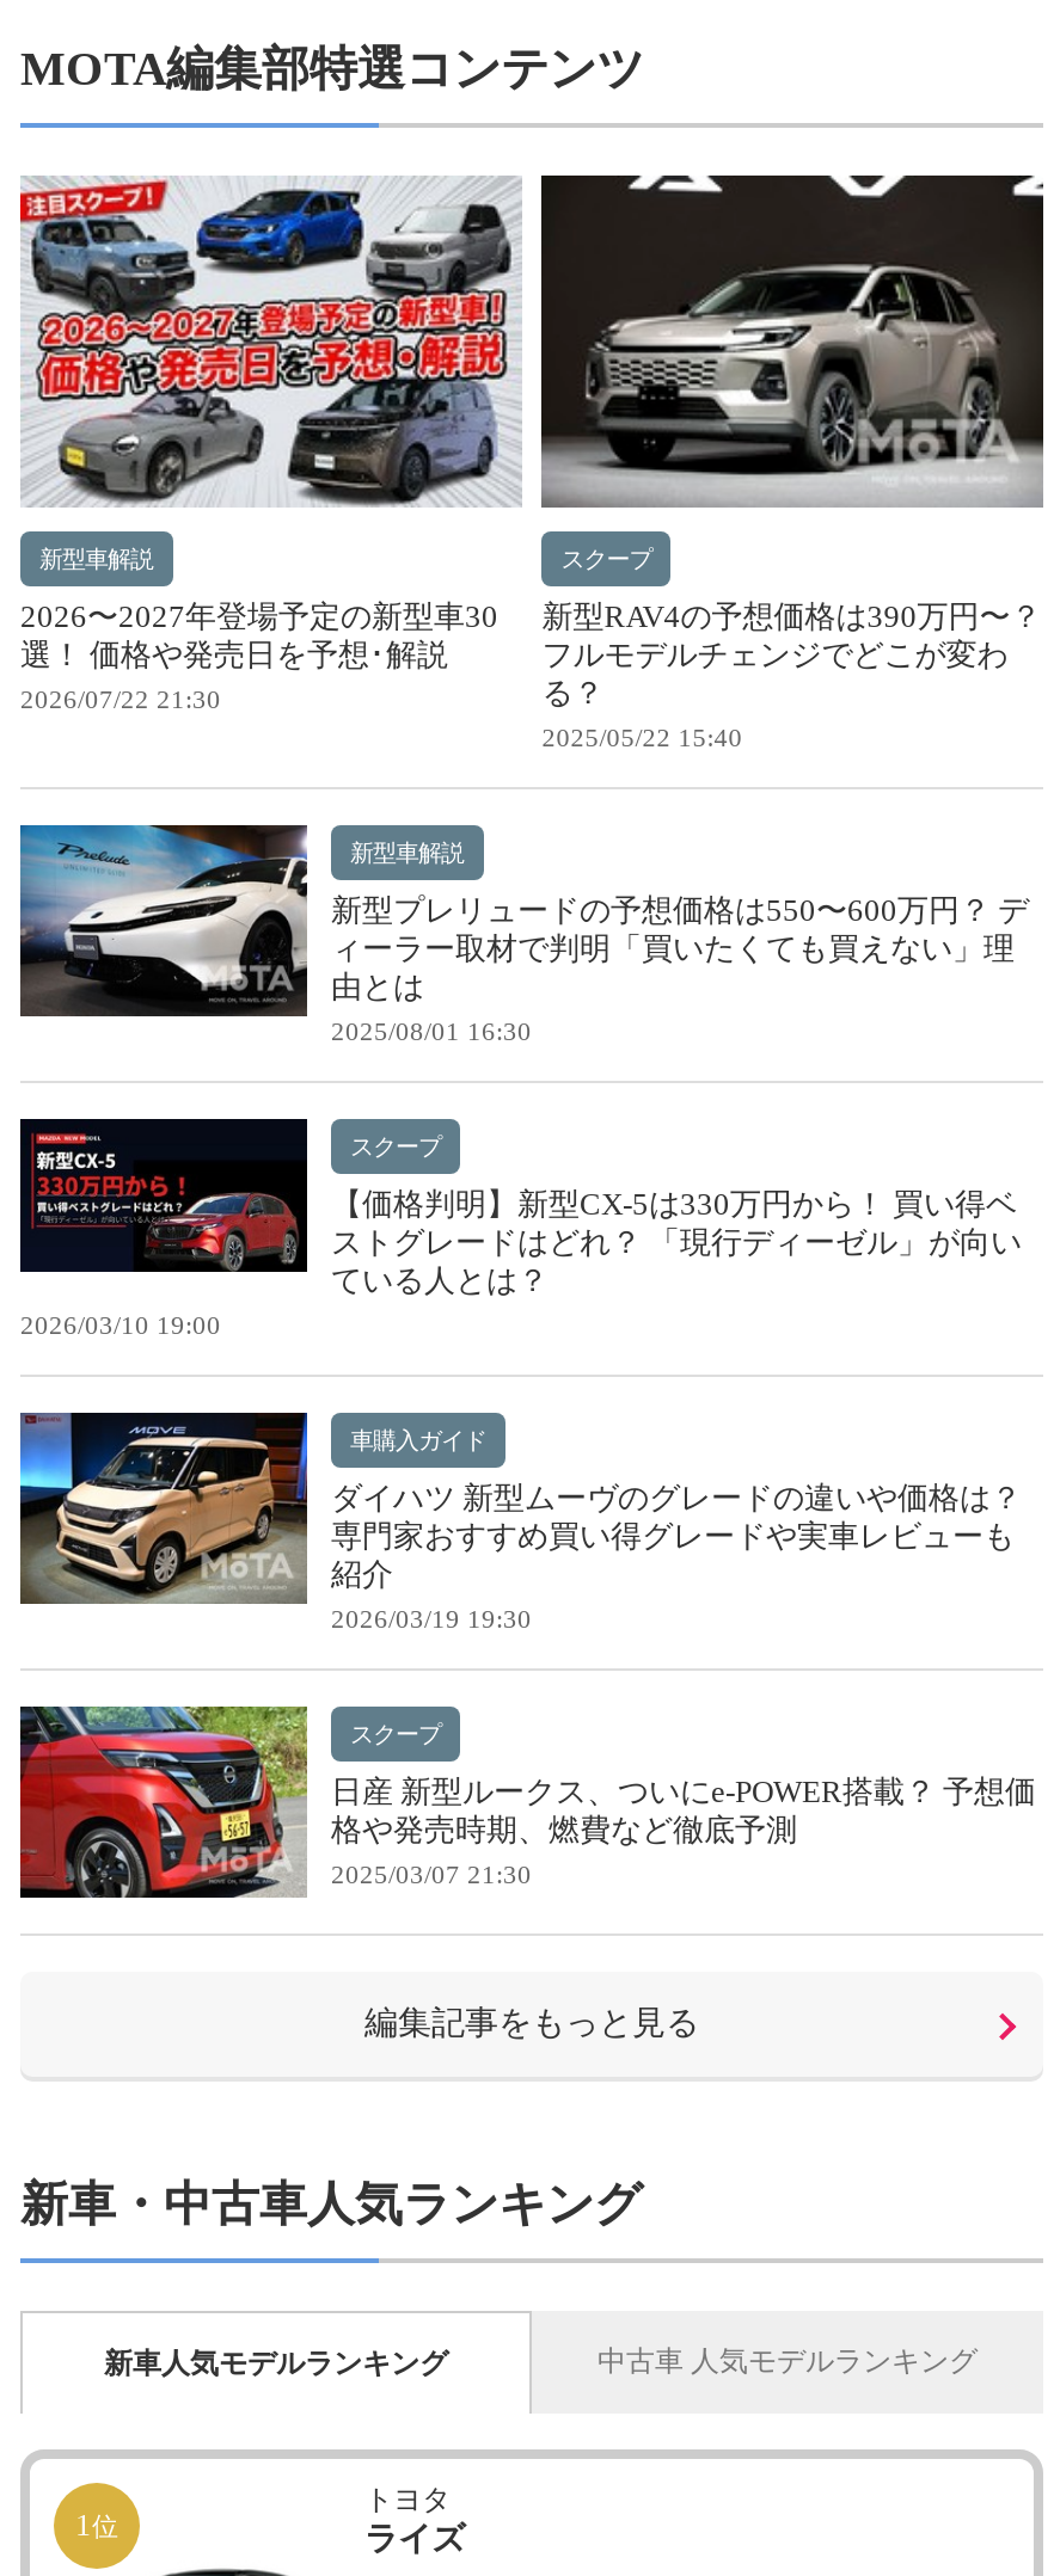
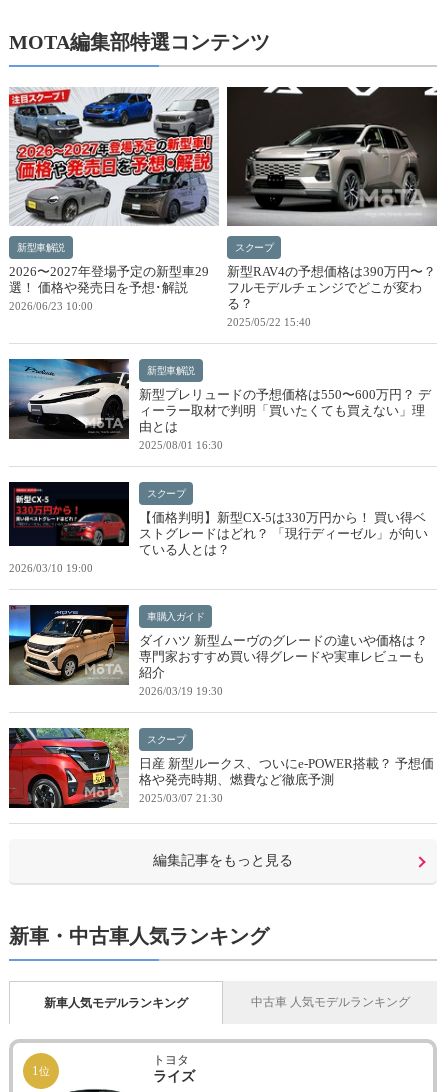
[20,600,498,635] 2026〜2027年登場予定の新型車30 -> [9,264,209,279] 2026〜2027年登場予定の新型車29
[20,686,221,714] 2026/07/22 21:30 -> [9,300,93,312] 2026/06/23 10:00

